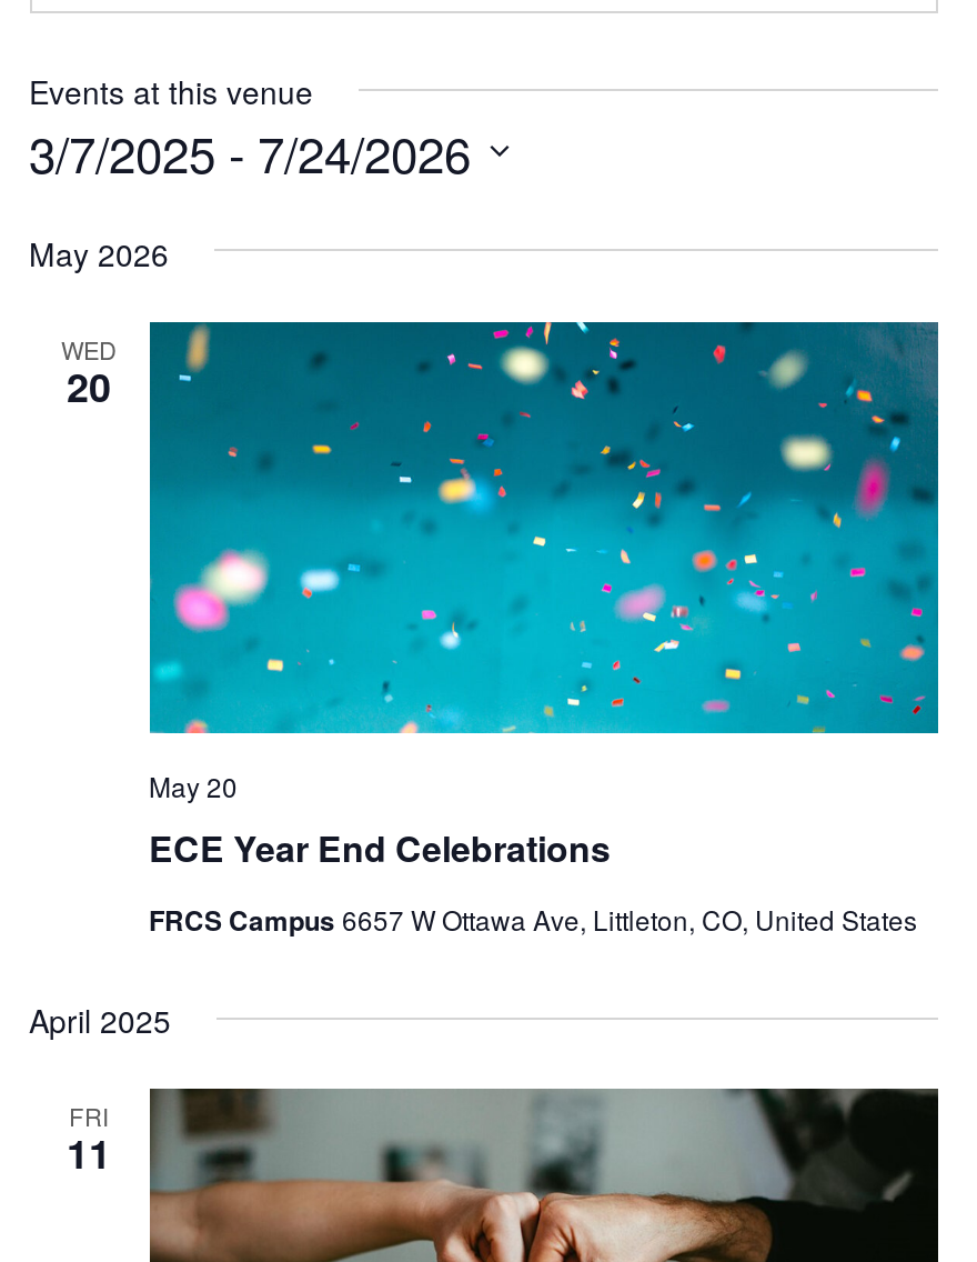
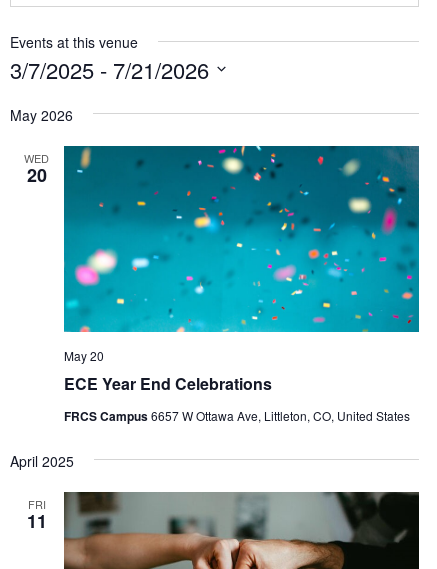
[29,118,471,186] 3/7/2025 - 7/24/2026 -> [9,54,208,85] 3/7/2025 - 7/21/2026

